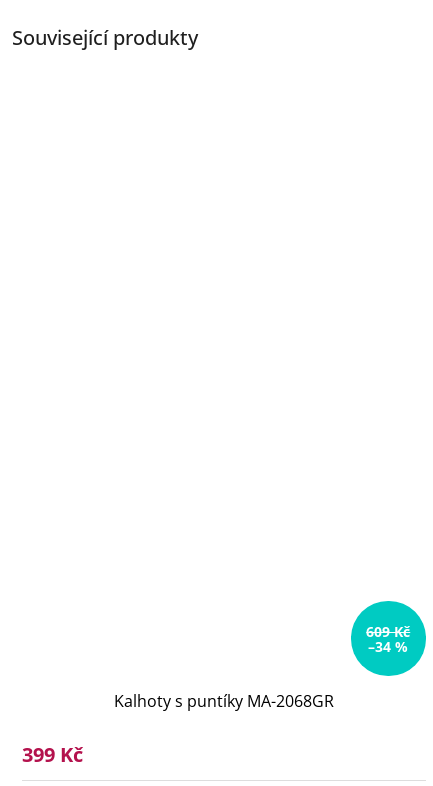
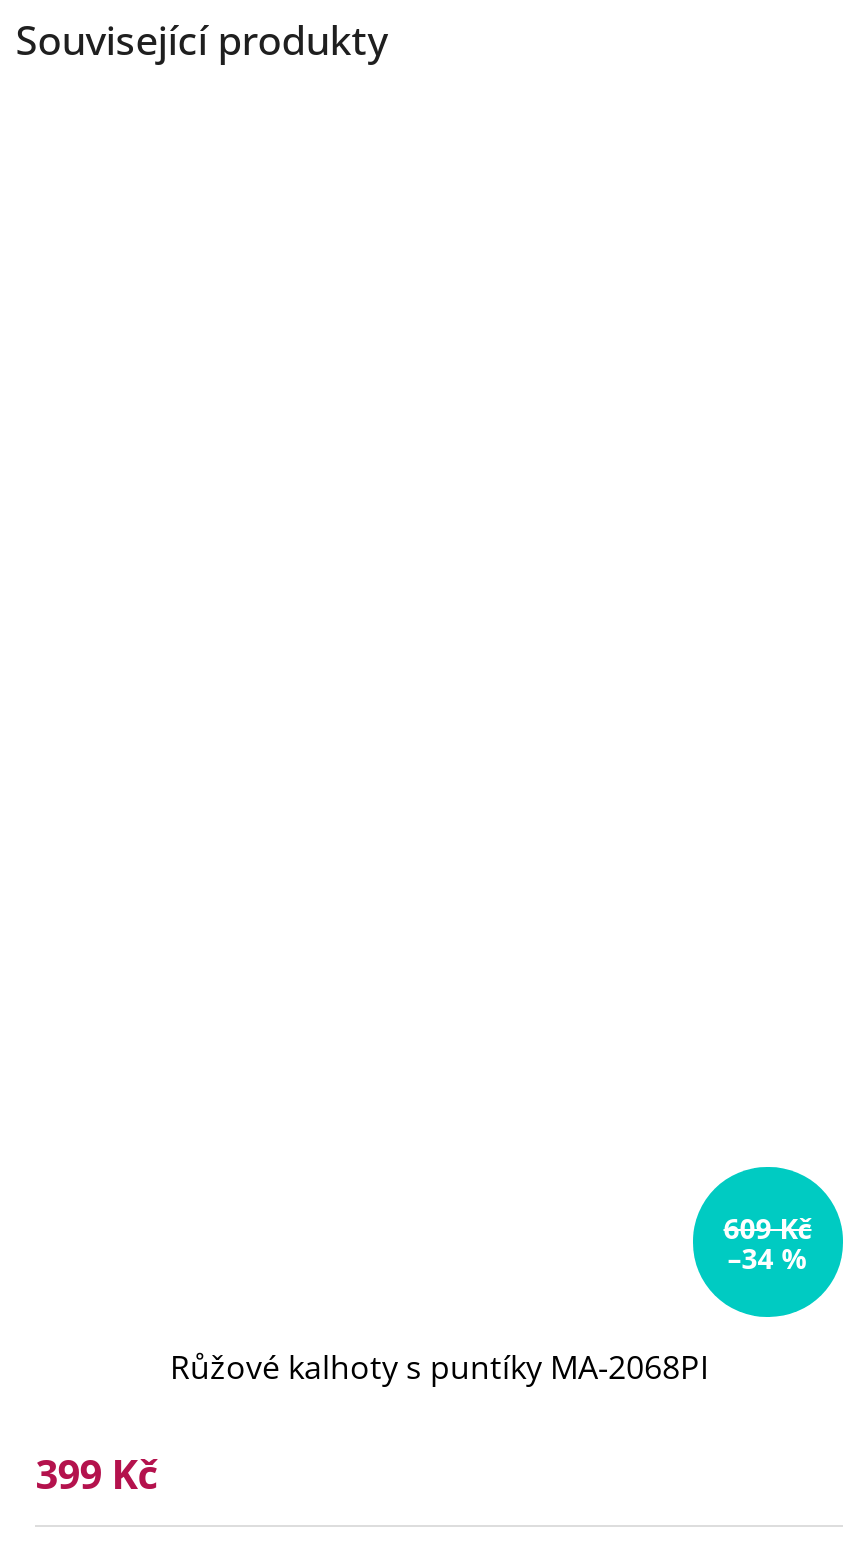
[114,690,334,712] Kalhoty s puntíky MA-2068GR -> [170,1345,708,1389] Růžové kalhoty s puntíky MA-2068PI

